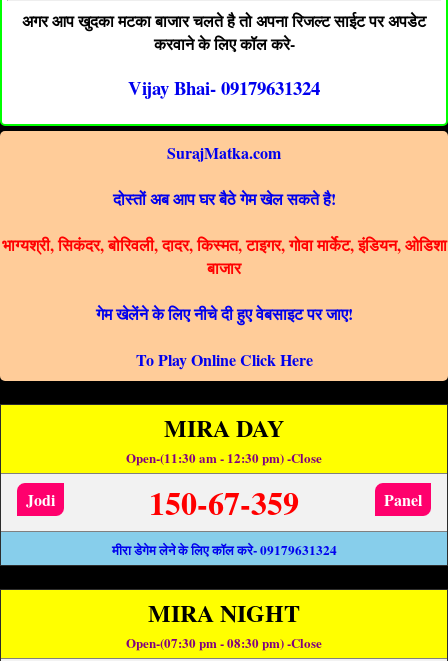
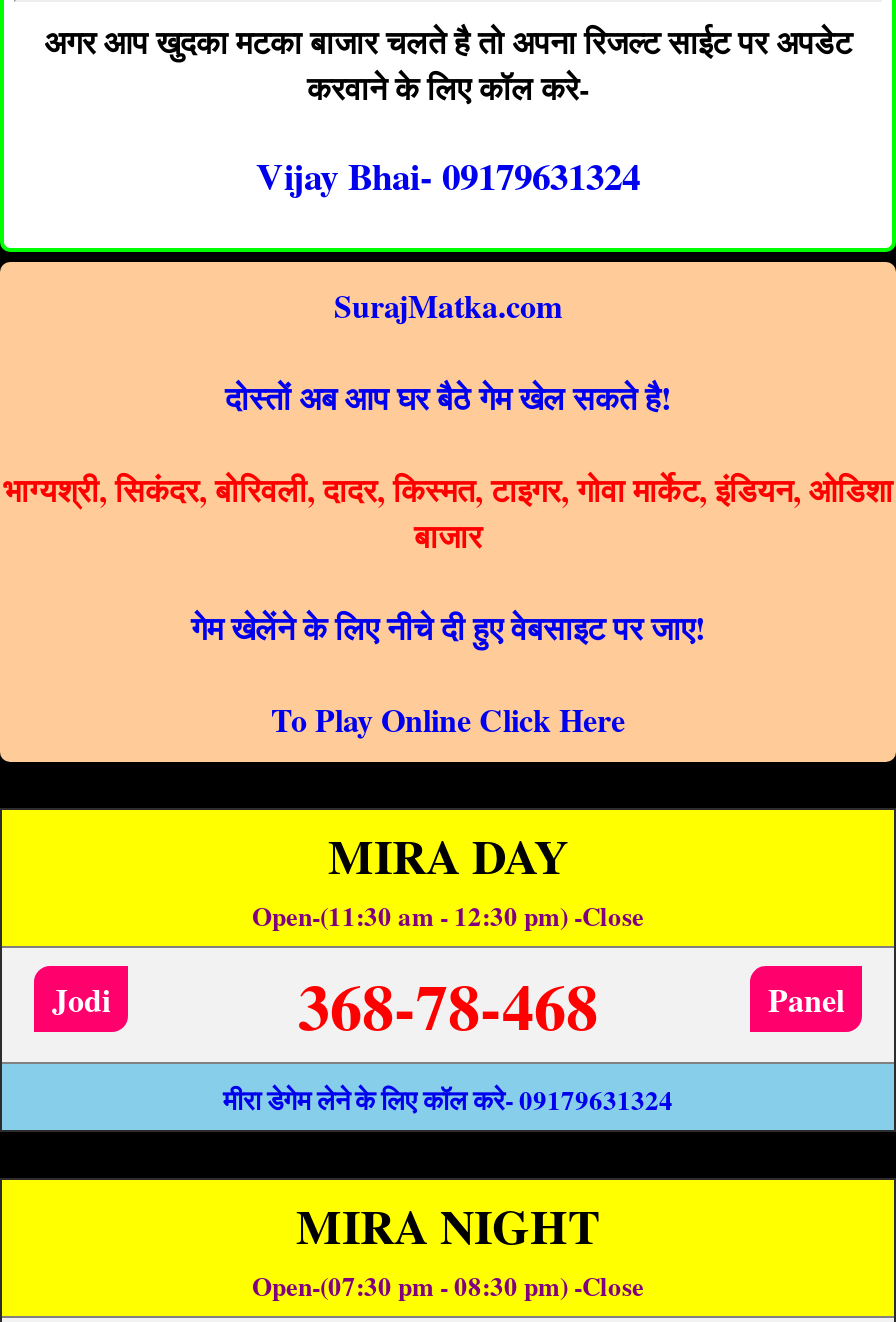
[149,479,299,526] 150-67-359 -> [298,959,598,1053] 368-78-468

